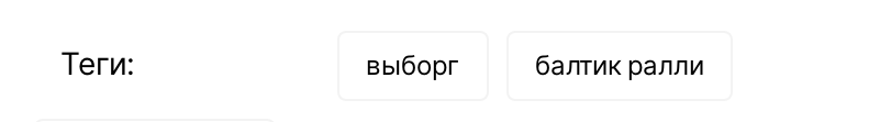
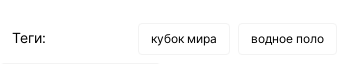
[366,49,704,82] выборг | балтик ралли -> [151,31,324,46] кубок мира | водное поло

